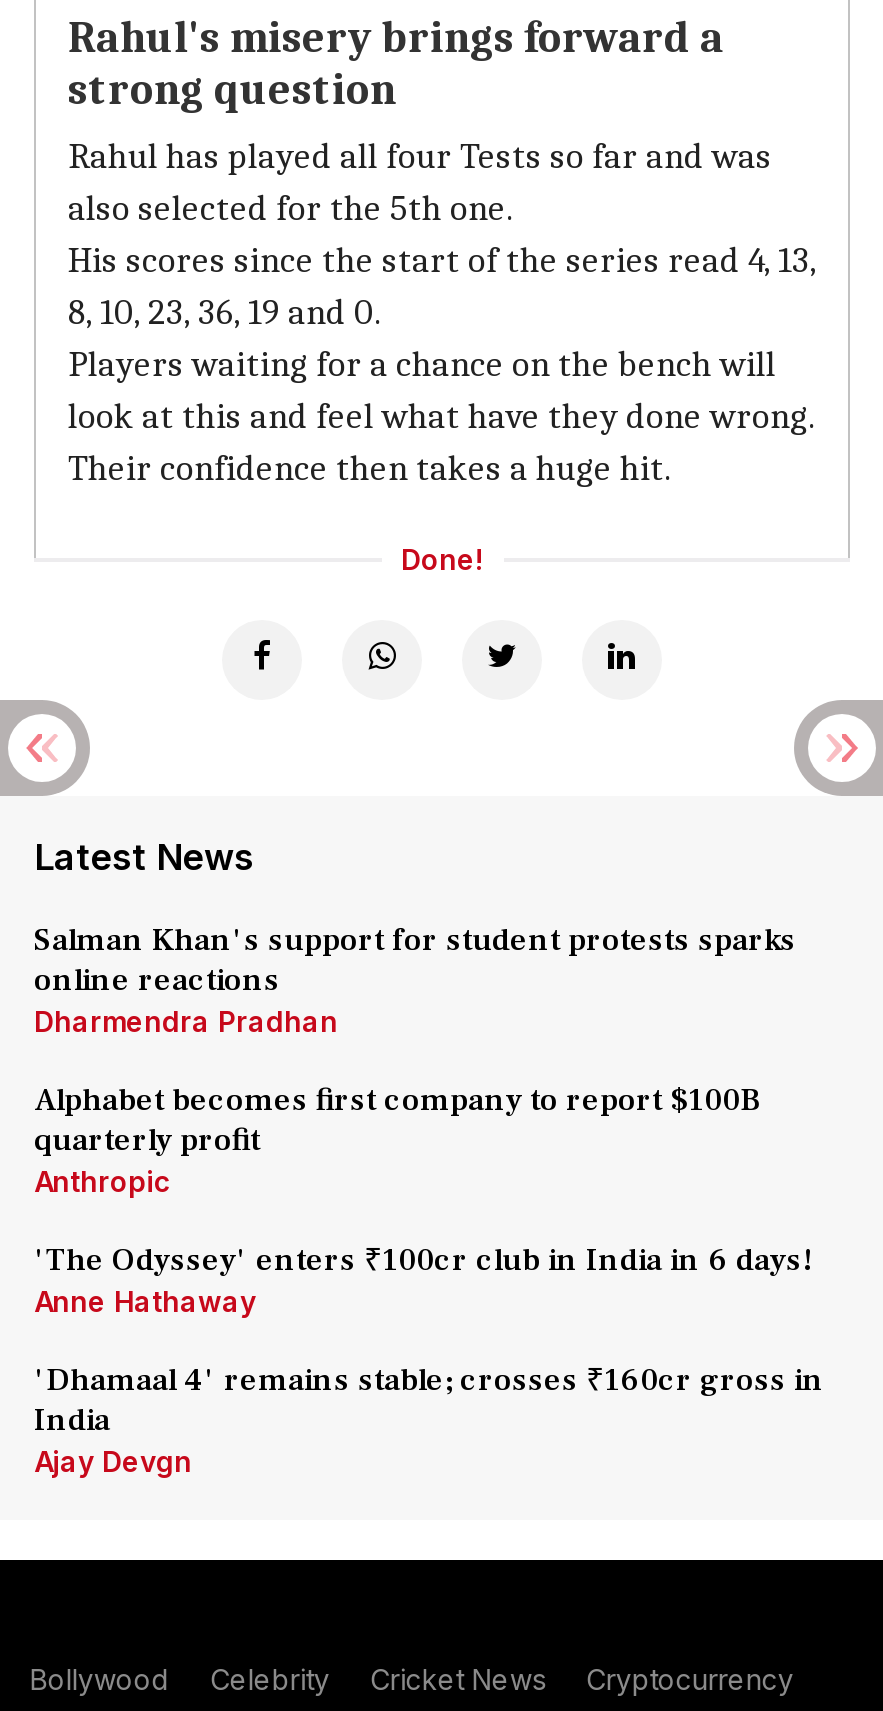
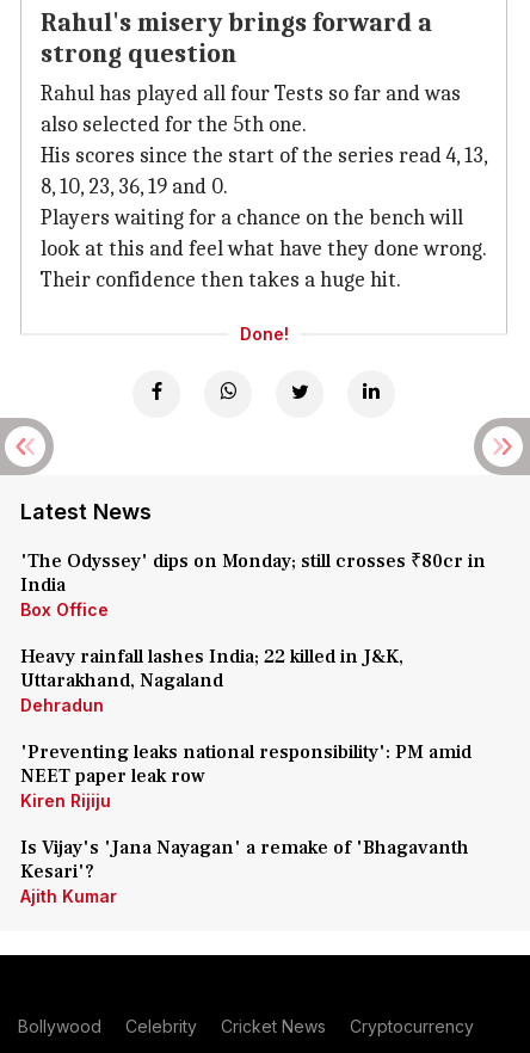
[34,920,824,1400] Salman Khan's support for student protests sparks | online reactions | Dharmendra Pradhan | Alphabet becomes first company to report $100B | quarterly profit | Anthropic | 'The Odyssey' enters ₹100cr club in India in 6 days! | Anne Hathaway | 'Dhamaal 4' remains stable; crosses ₹160cr gross in -> [20,549,486,573] 'The Odyssey' dips on Monday; still crosses ₹80cr in
moved [34,1400,110,1440] -> [20,573,66,597]: India
[34,1444,192,1478] Ajay Devgn -> [20,599,472,906] Box Office | Heavy rainfall lashes India; 22 killed in J&K, | Uttarakhand, Nagaland | Dehradun | 'Preventing leaks national responsibility': PM amid | NEET paper leak row | Kiren Rijiju | Is Vijay's 'Jana Nayagan' a remake of 'Bhagavanth | Kesari'? | Ajith Kumar

